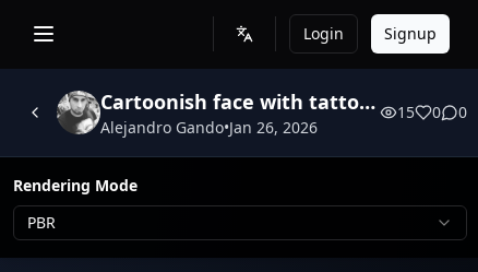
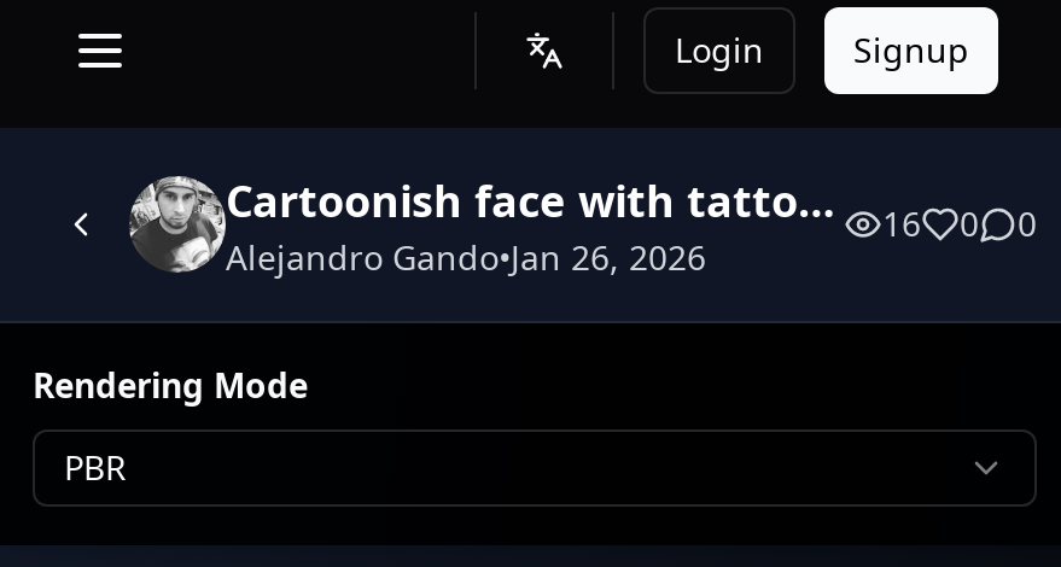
[397,102,415,122] 15 -> [882,200,921,246] 16

